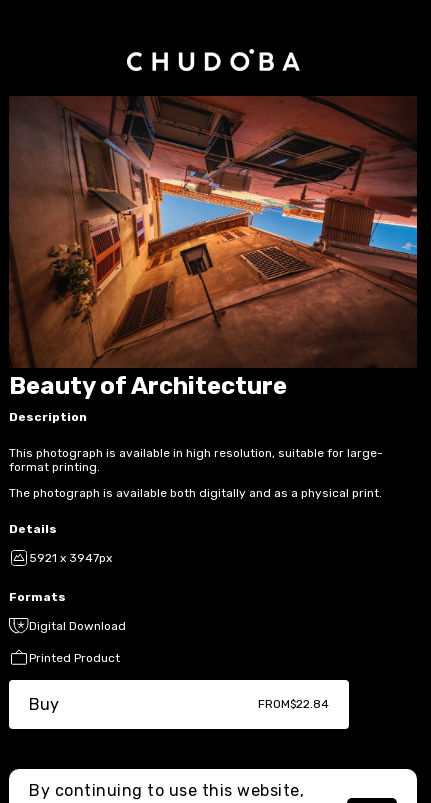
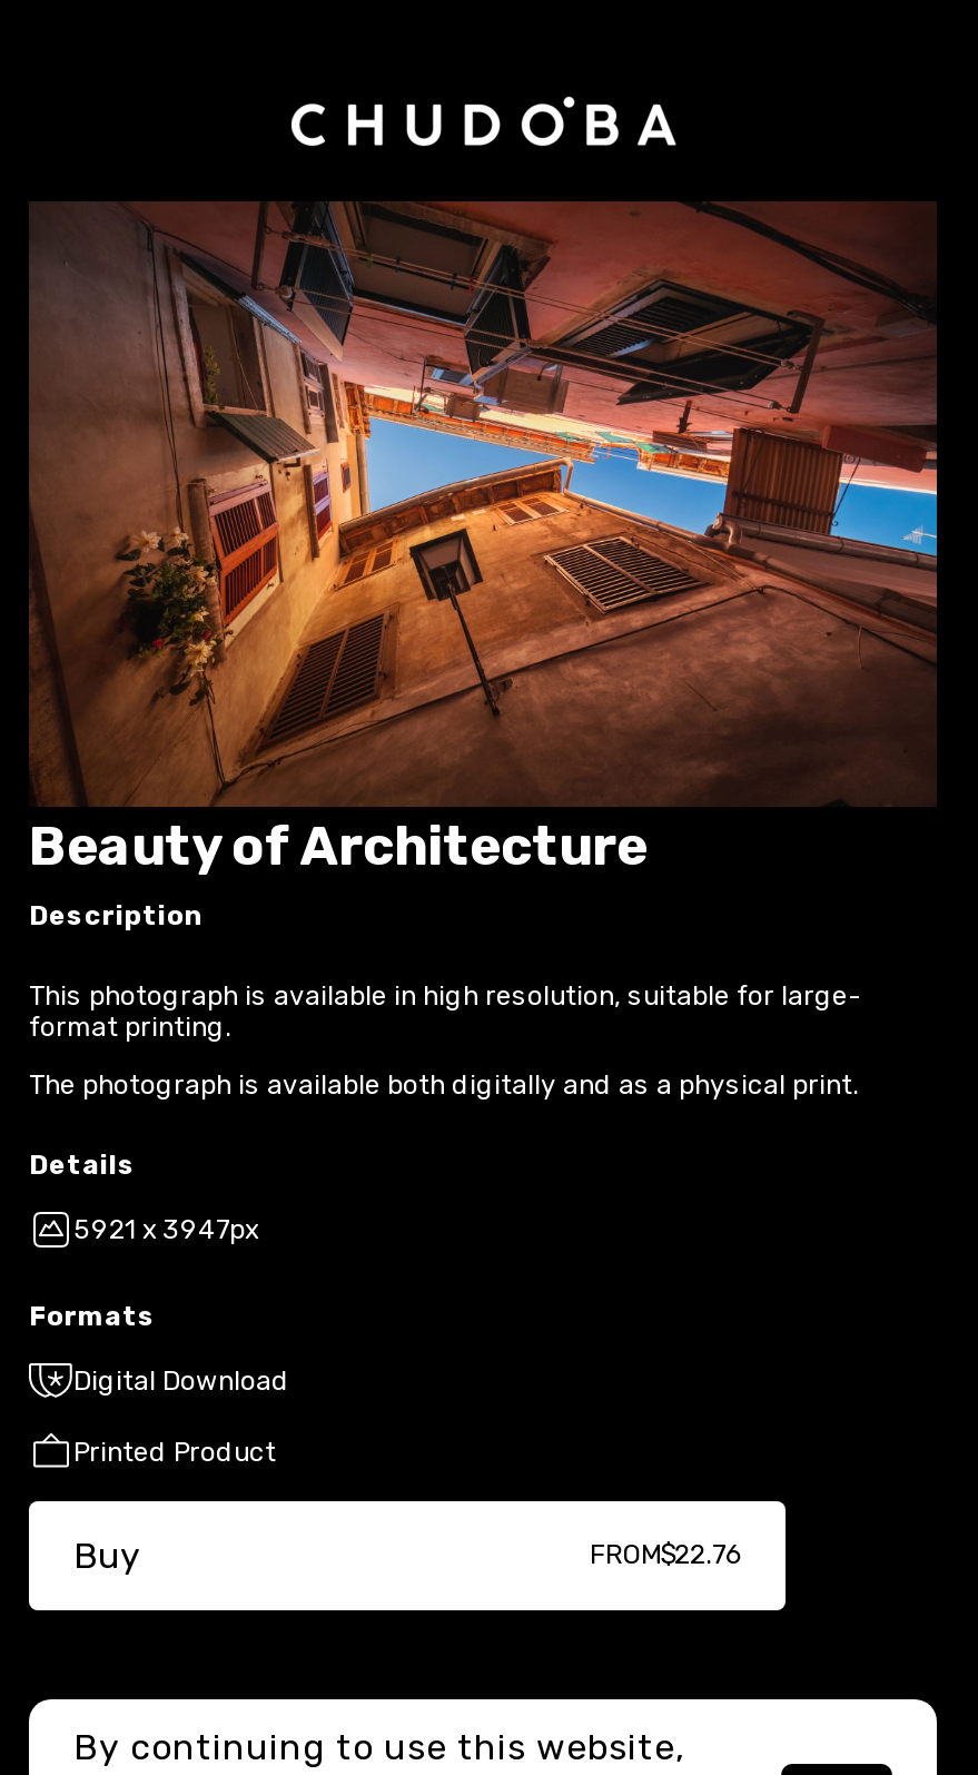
[258,697,329,711] FROM$22.84 -> [590,1540,741,1571] FROM$22.76

